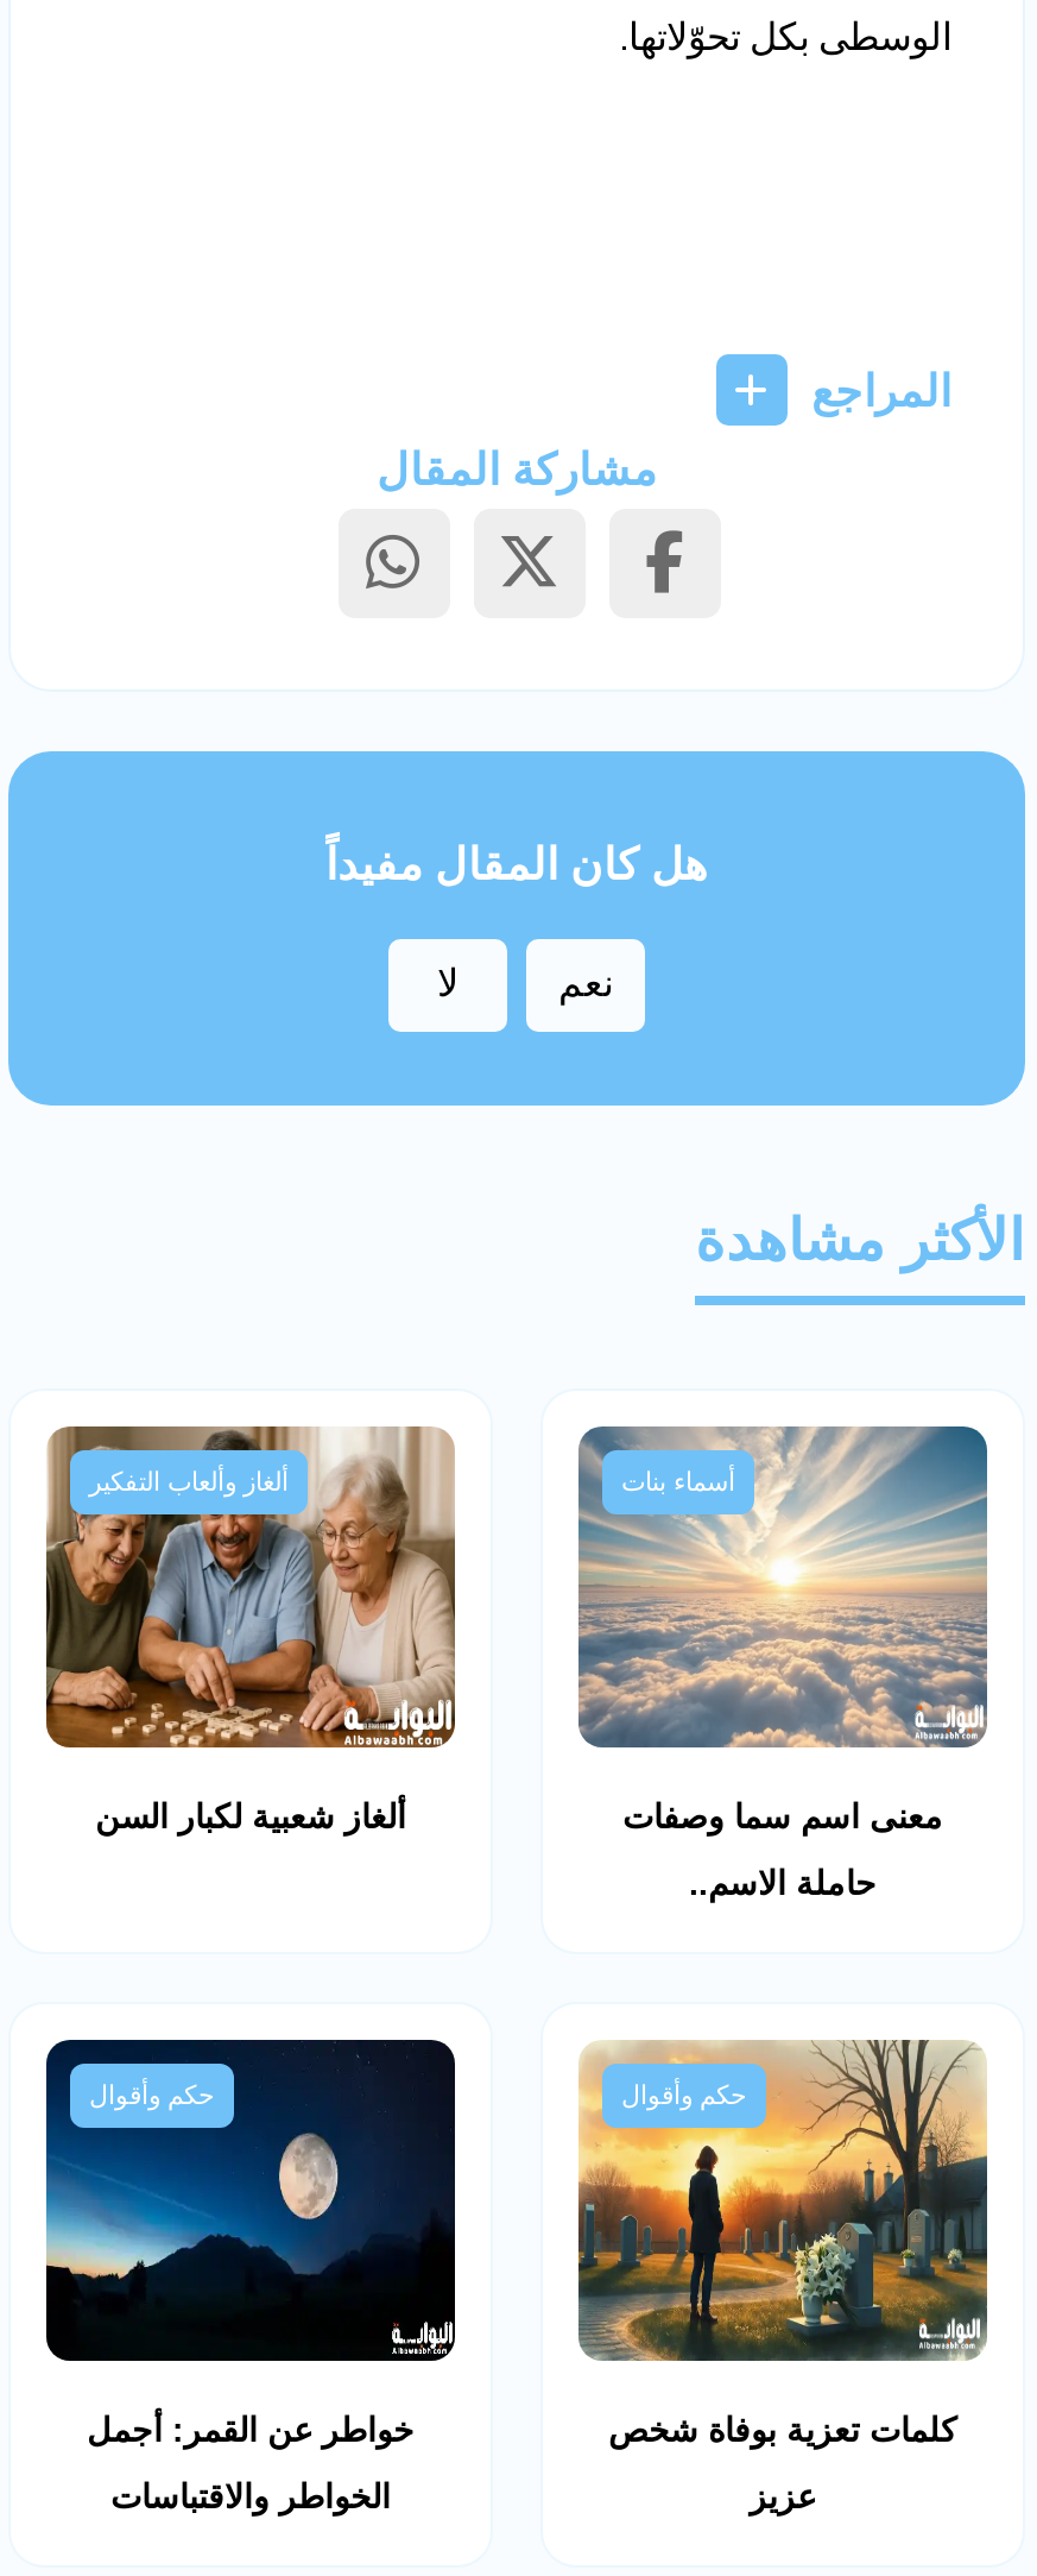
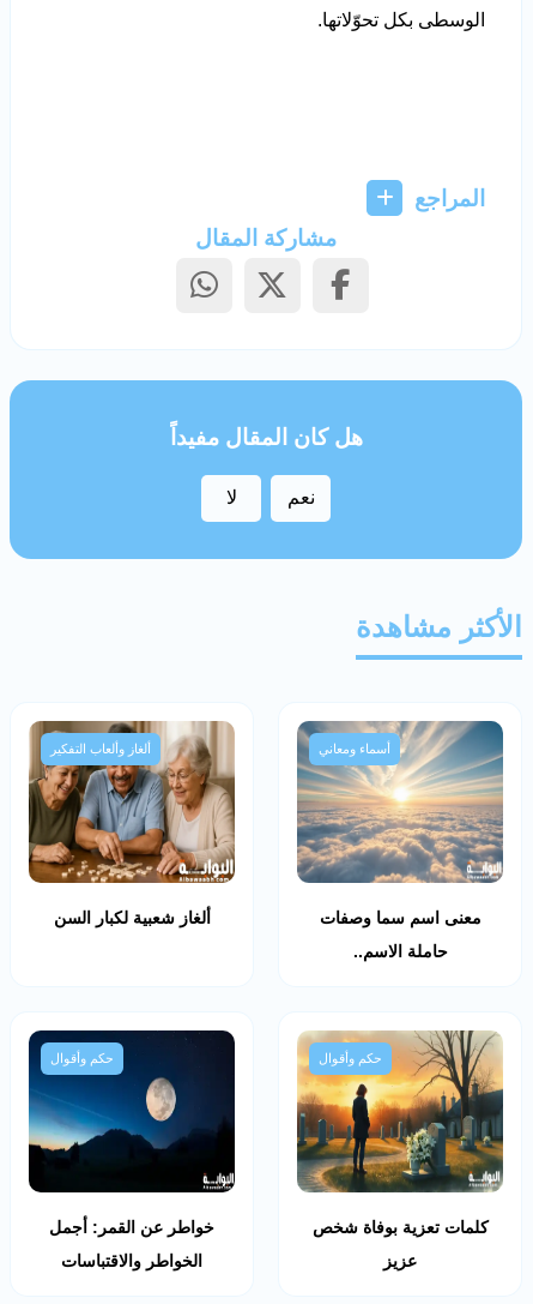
[621,1467,735,1495] أسماء بنات -> [319,741,390,756] أسماء ومعاني

